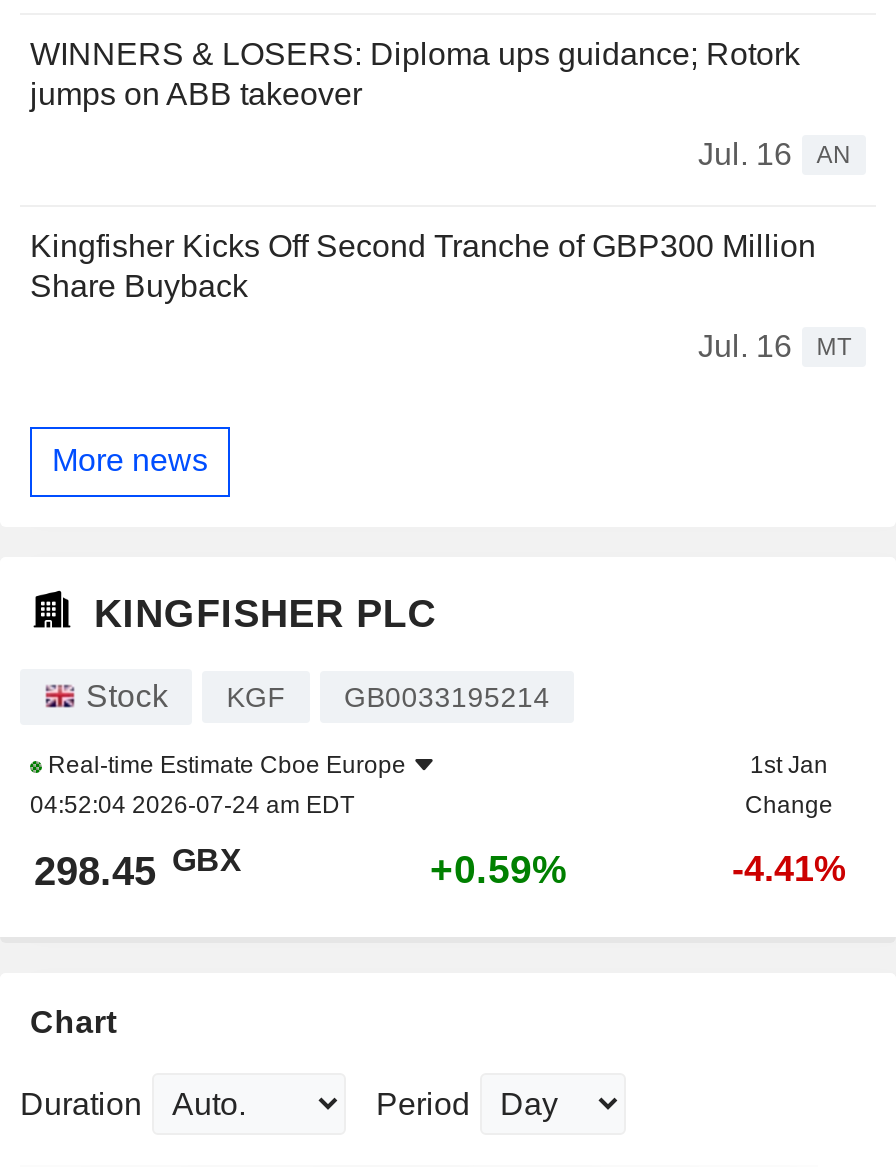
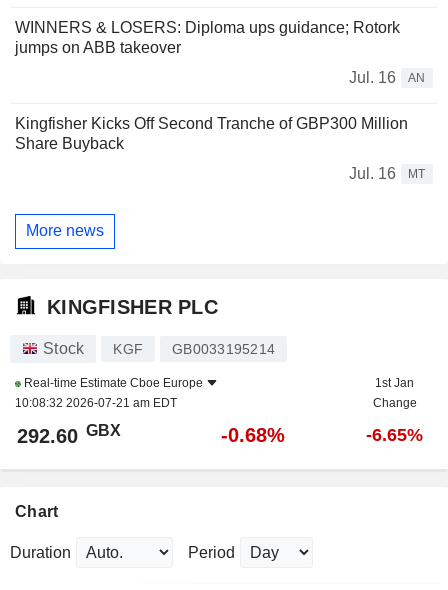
[30,791,354,819] 04:52:04 2026-07-24 am EDT -> [15,396,177,410] 10:08:32 2026-07-21 am EDT
[34,842,242,893] 298.45 GBX -> [17,422,121,447] 292.60 GBX
[430,847,568,891] +0.59% -> [221,424,285,446] -0.68%
[732,849,846,889] -4.41% -> [366,425,423,445] -6.65%

